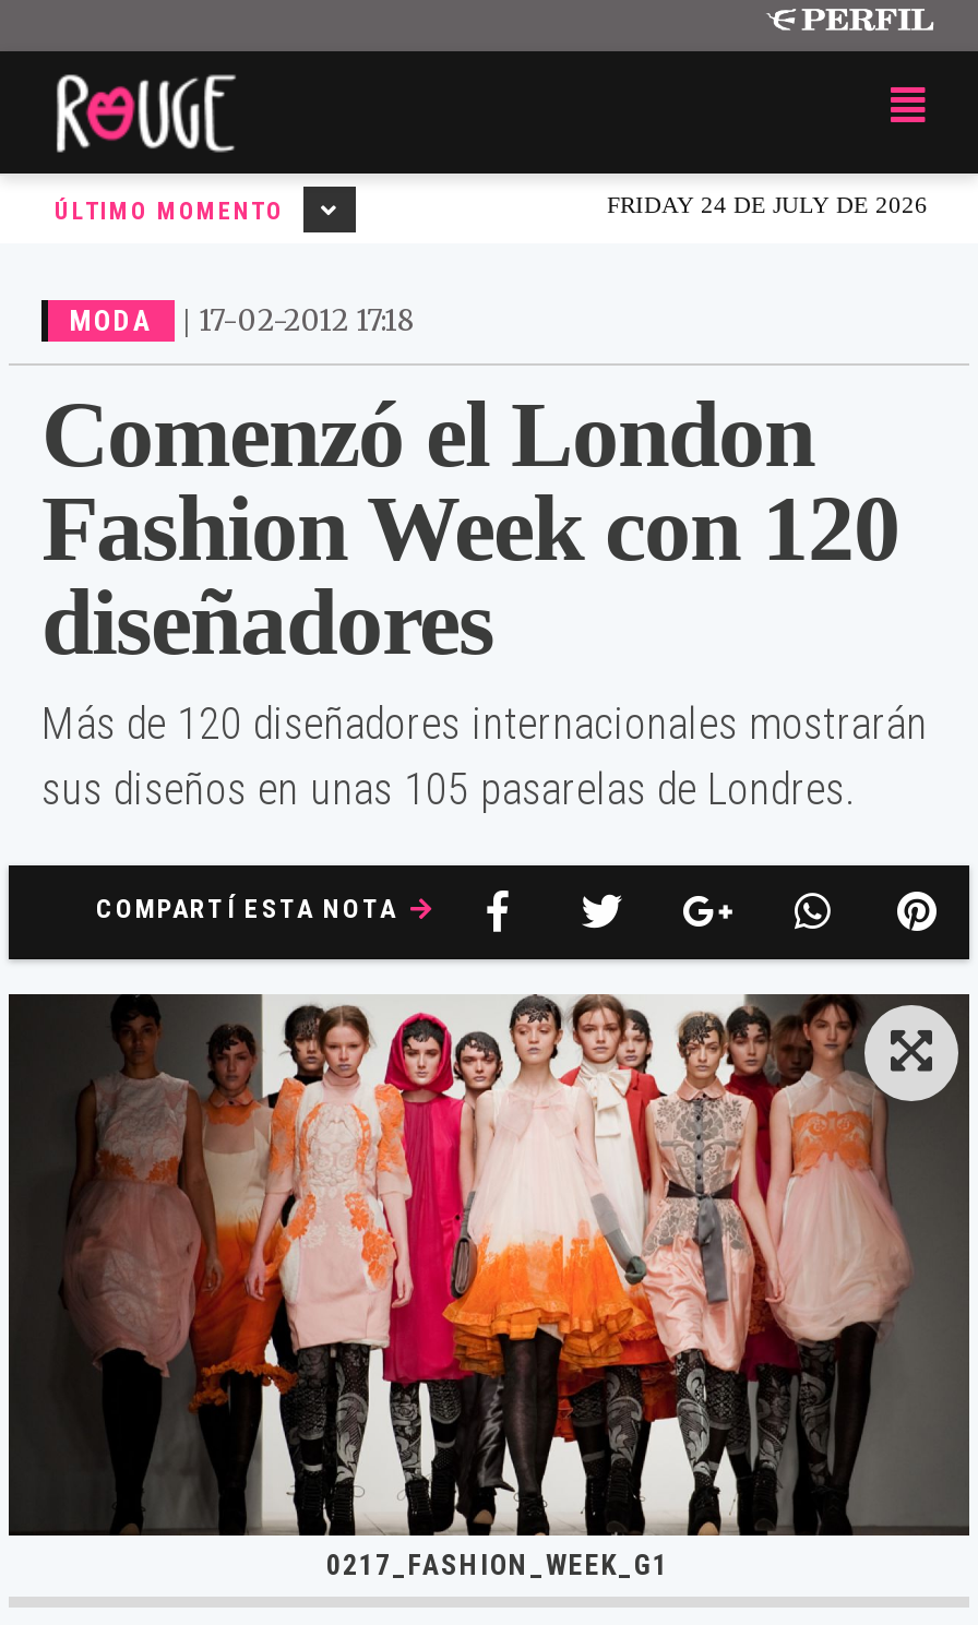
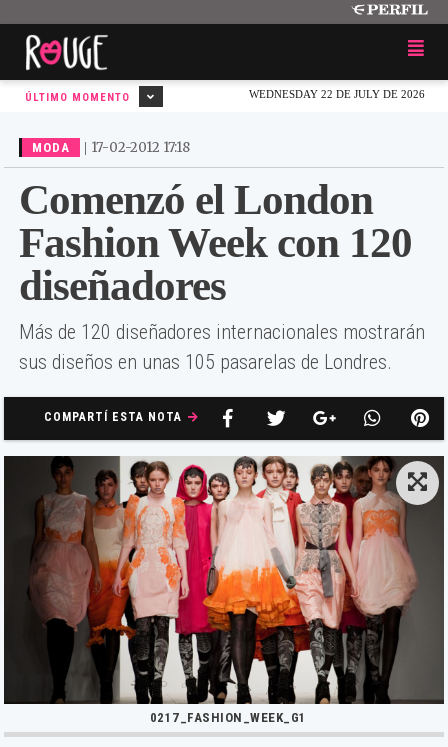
[607,191,928,217] FRIDAY 24 DE JULY DE 2026 -> [249,88,425,100] WEDNESDAY 22 DE JULY DE 2026

